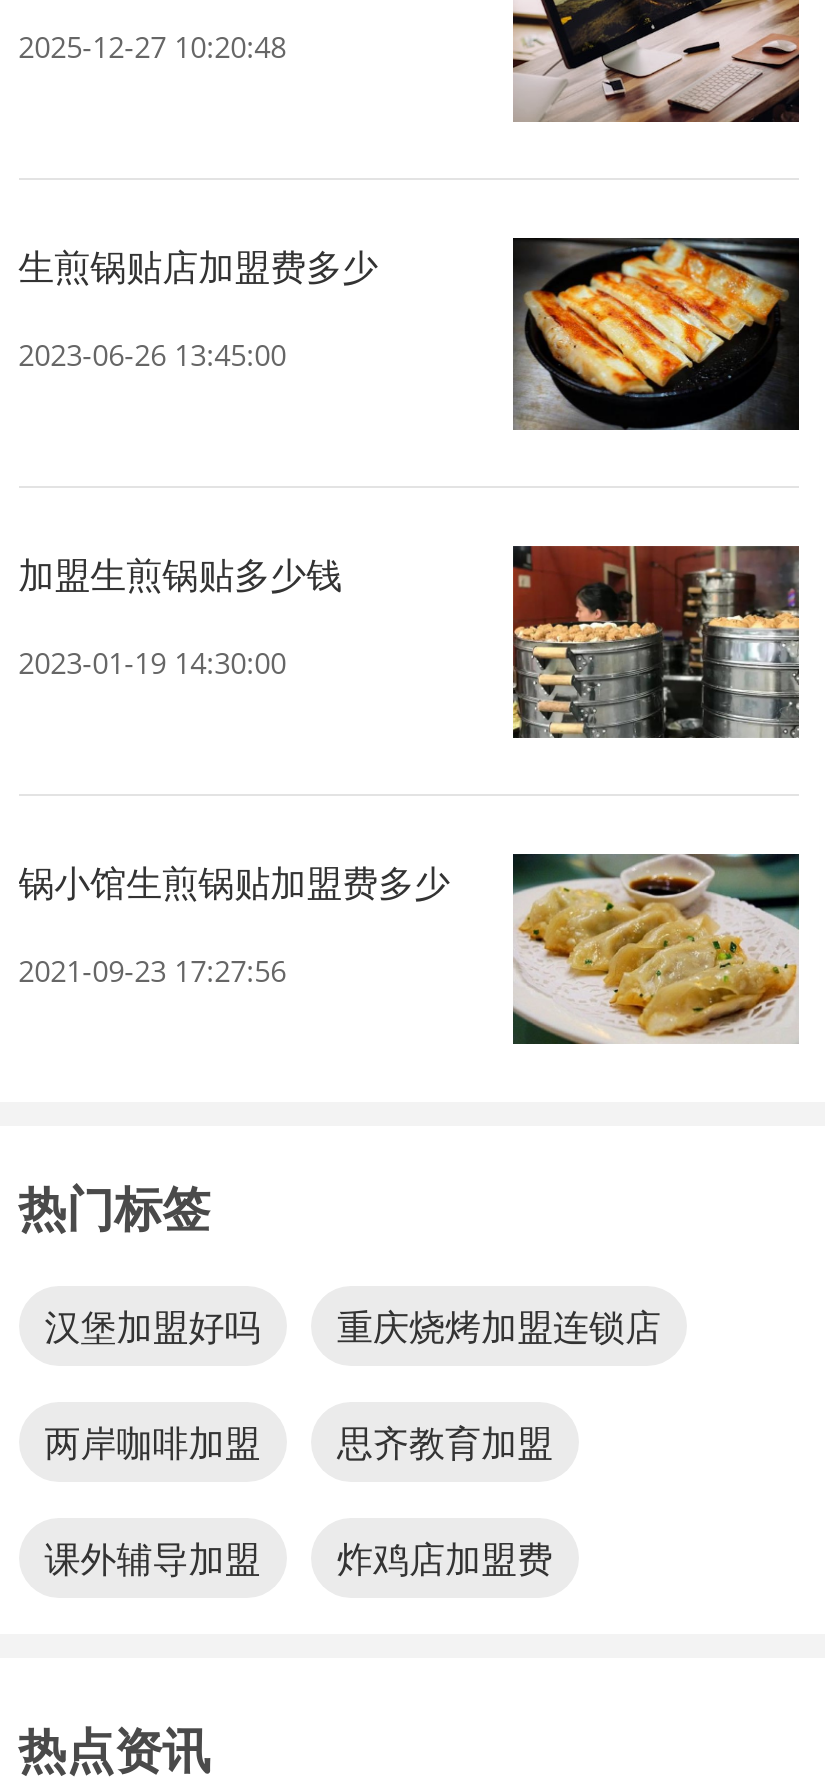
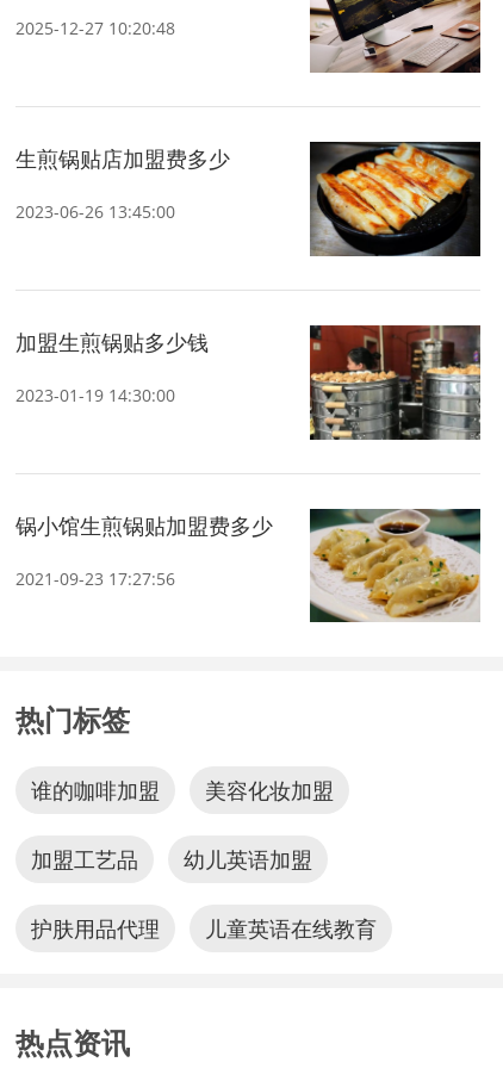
[45,1303,661,1351] 汉堡加盟好吗 | 重庆烧烤加盟连锁店 -> [31,776,334,805] 谁的咖啡加盟 | 美容化妆加盟
[45,1419,553,1467] 两岸咖啡加盟 | 思齐教育加盟 -> [31,845,312,874] 加盟工艺品 | 幼儿英语加盟
[45,1535,553,1583] 课外辅导加盟 | 炸鸡店加盟费 -> [31,914,377,943] 护肤用品代理 | 儿童英语在线教育

